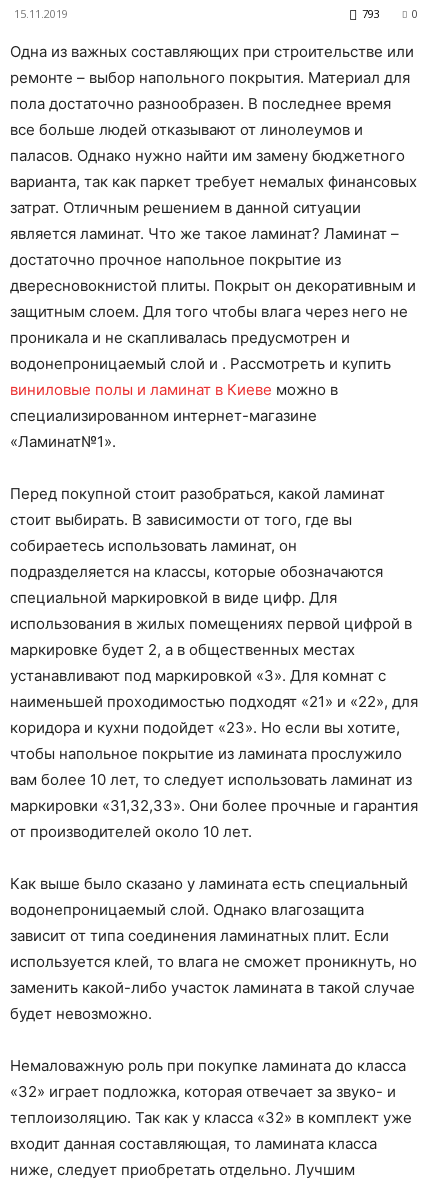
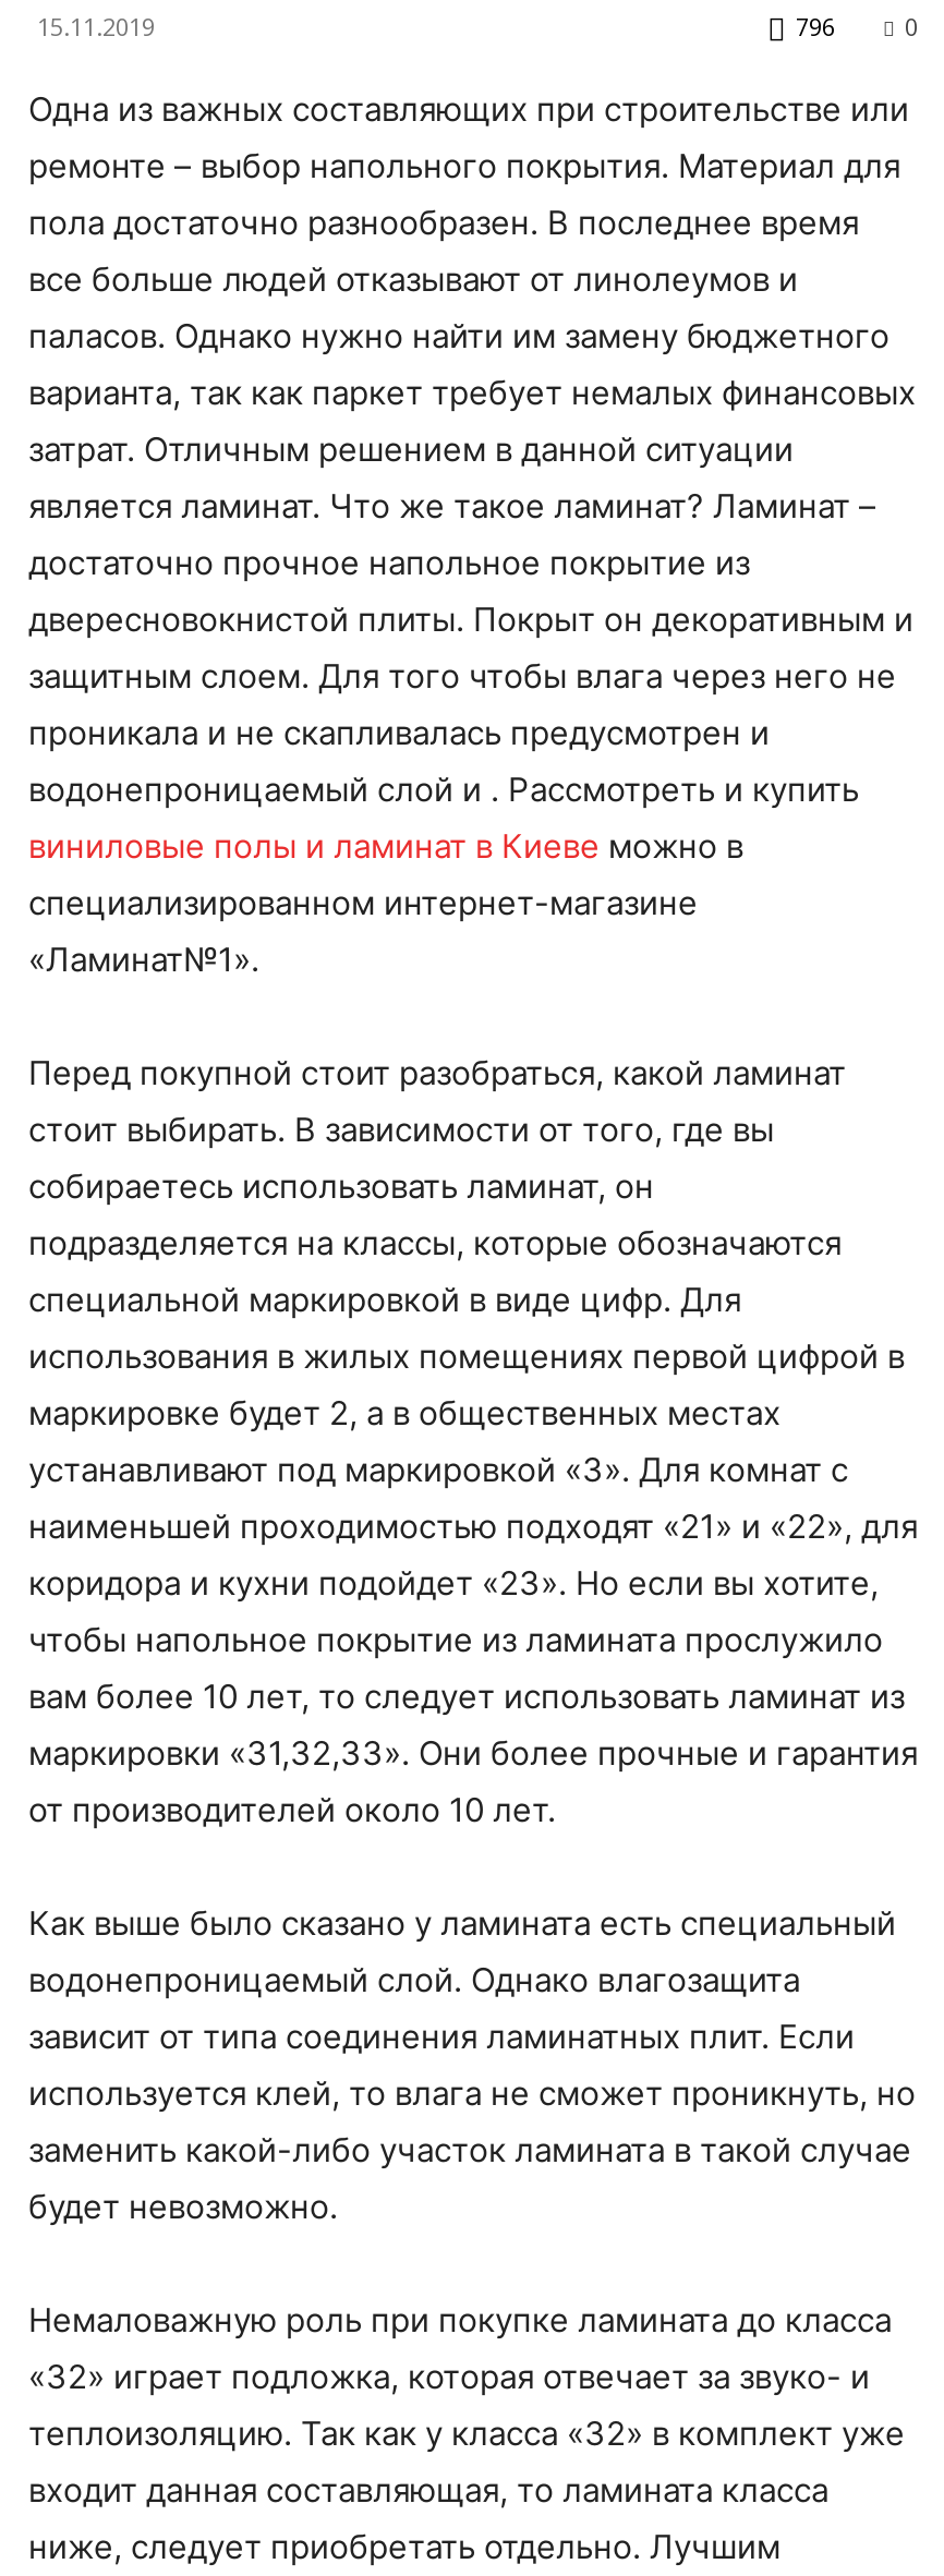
[362,6,380,21] 793 -> [796,10,835,43] 796

